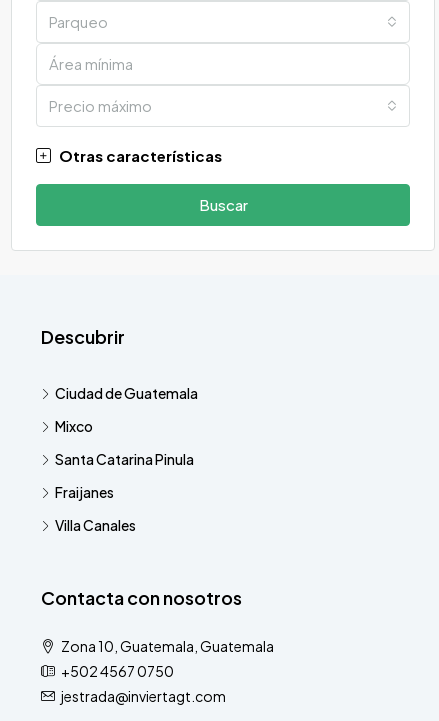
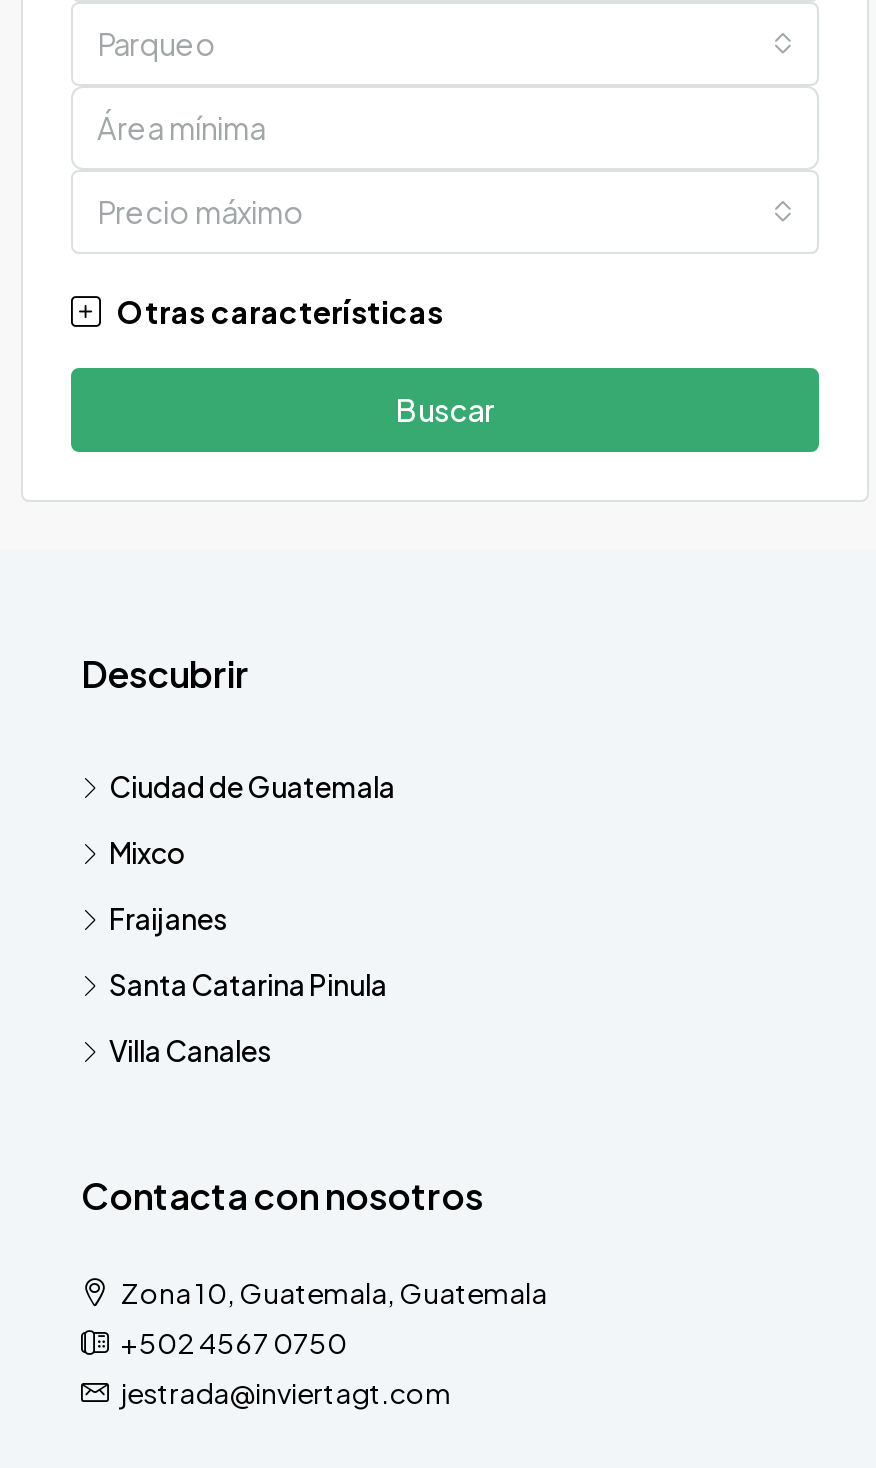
moved [55,450,194,468] -> [109,966,387,1002]: Santa Catarina Pinula
moved [55,483,114,501] -> [109,900,227,936]: Fraijanes

